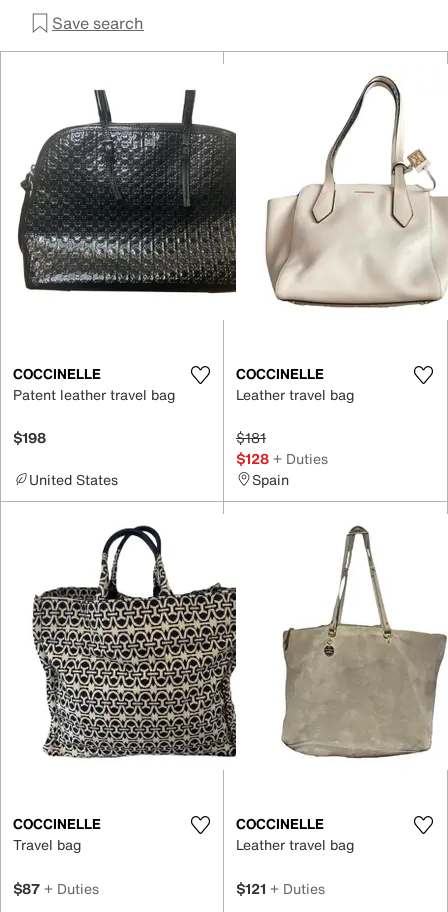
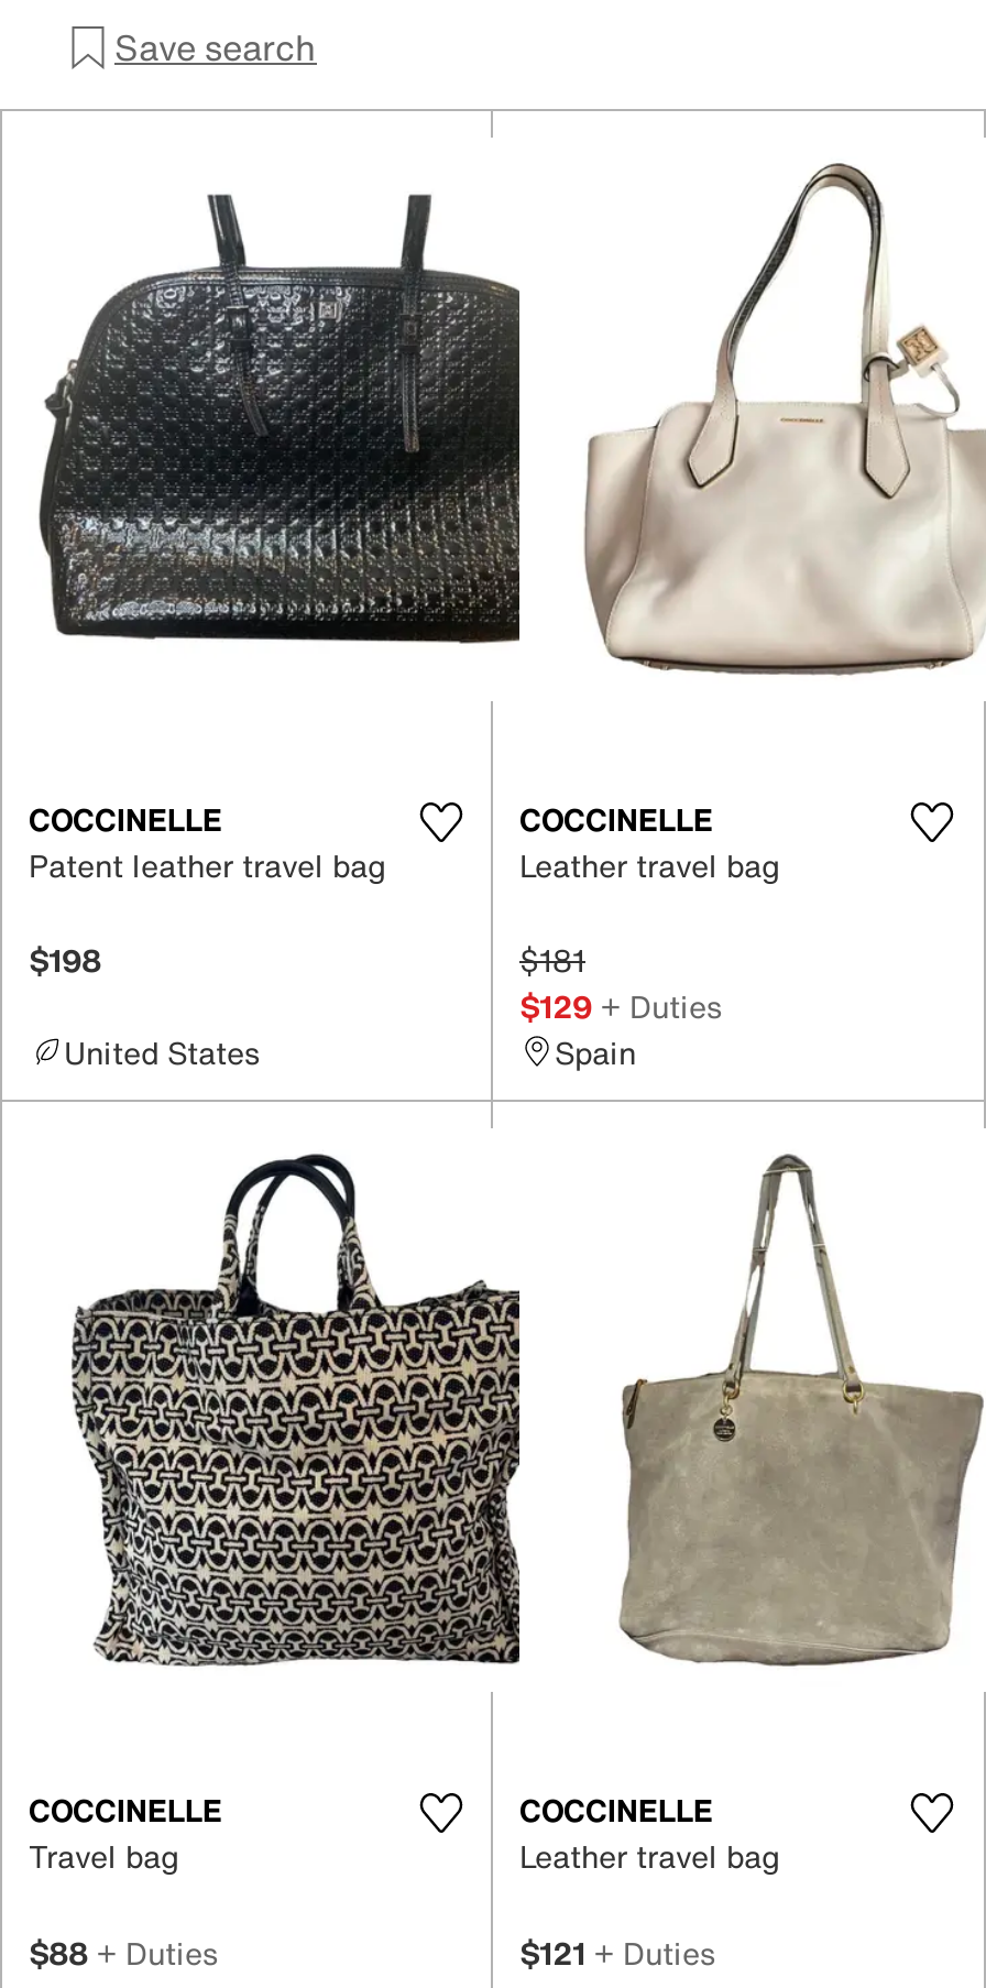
[236,448,328,469] $128 + Duties -> [519,983,722,1029] $129 + Duties
[13,878,99,899] $87 + Duties -> [29,1929,218,1975] $88 + Duties

